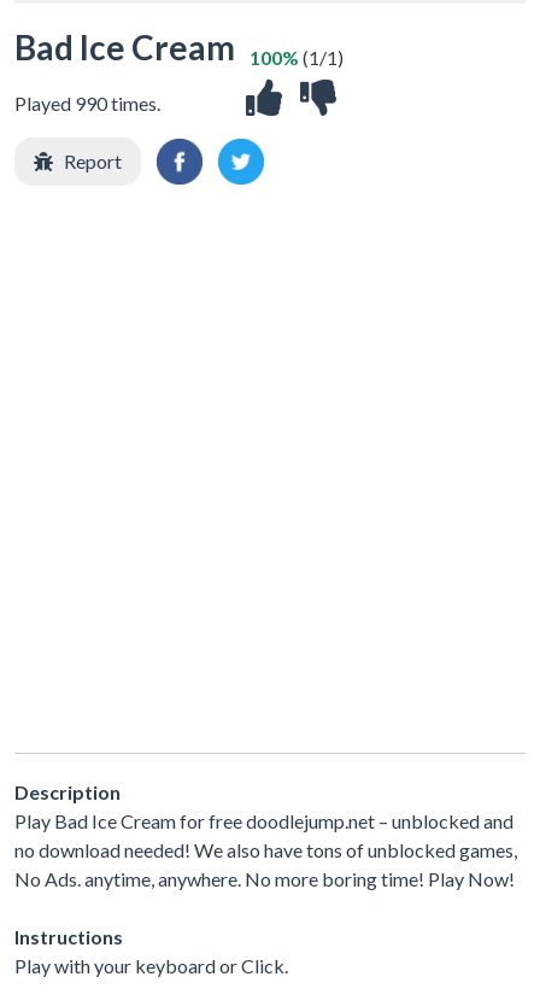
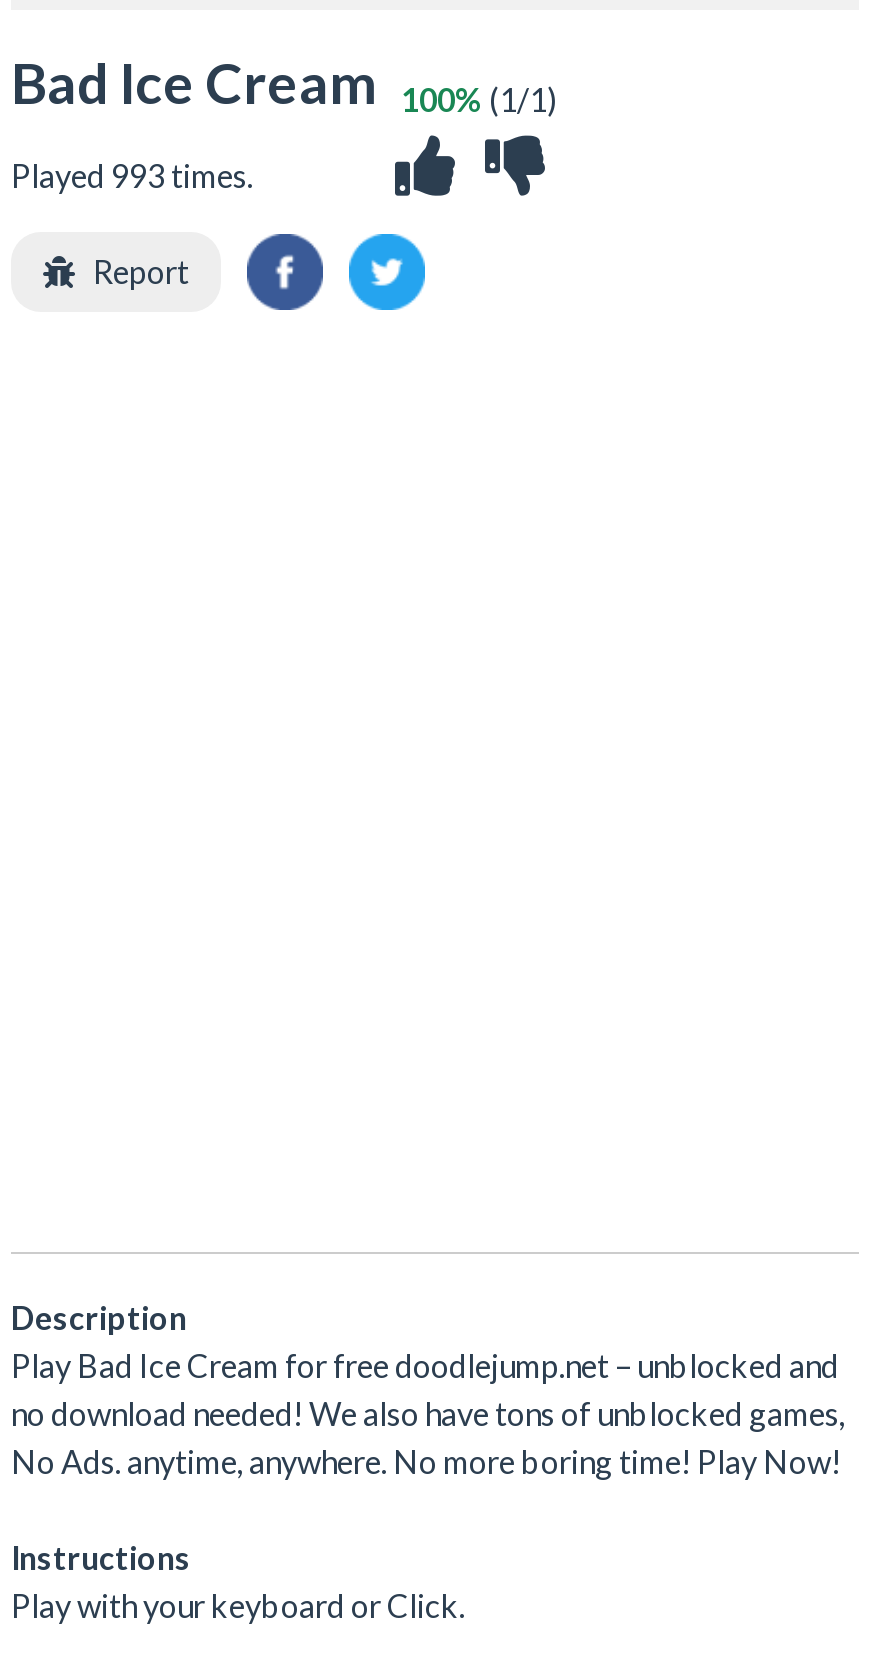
[14,92,160,115] Played 990 times. -> [11,156,253,194] Played 993 times.

